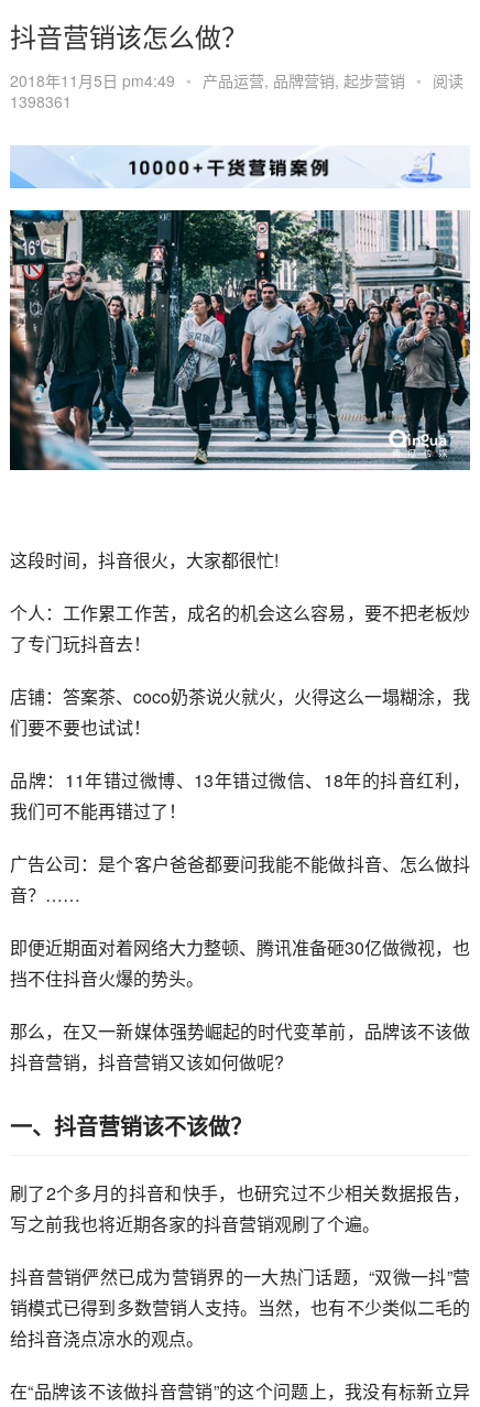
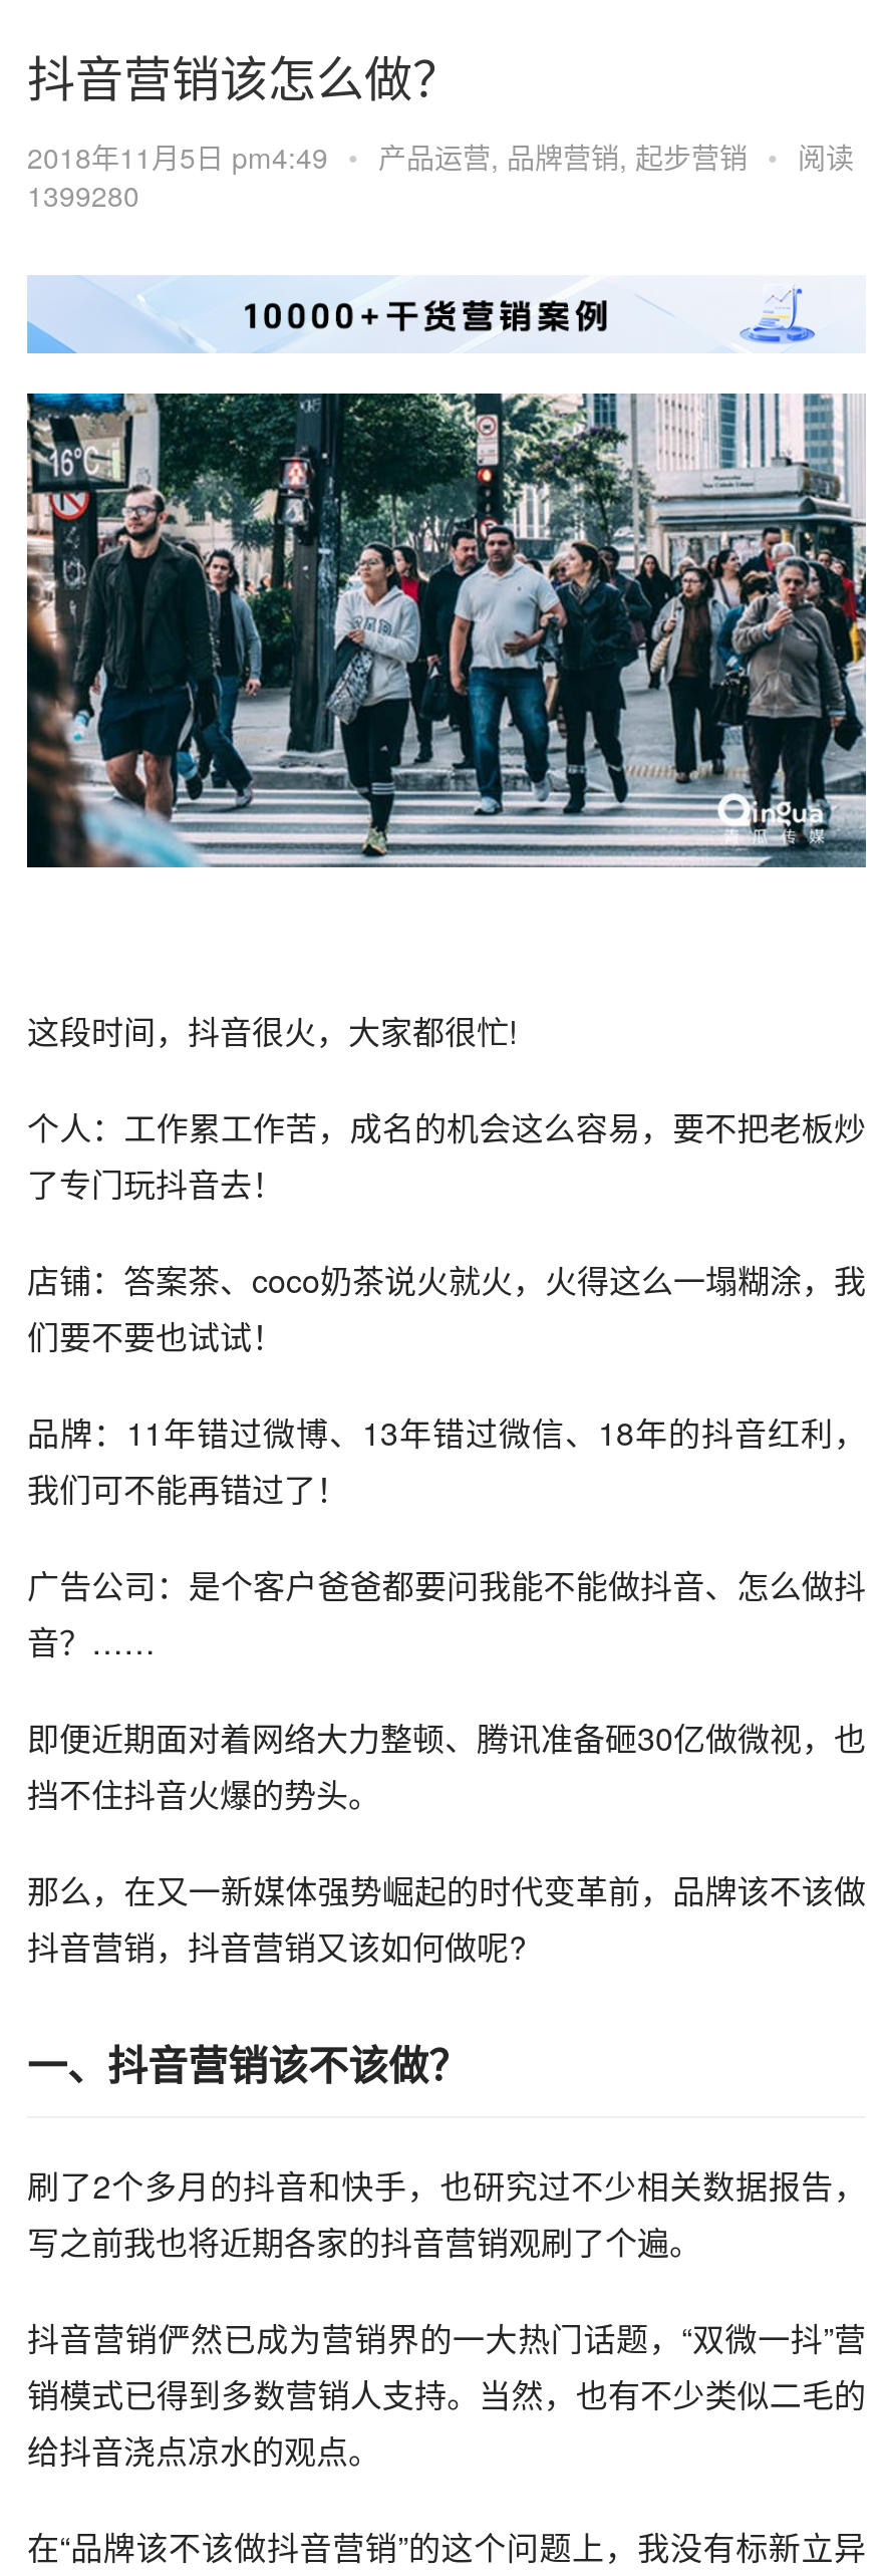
[10,90,72,112] 1398361 -> [27,175,139,215] 1399280

